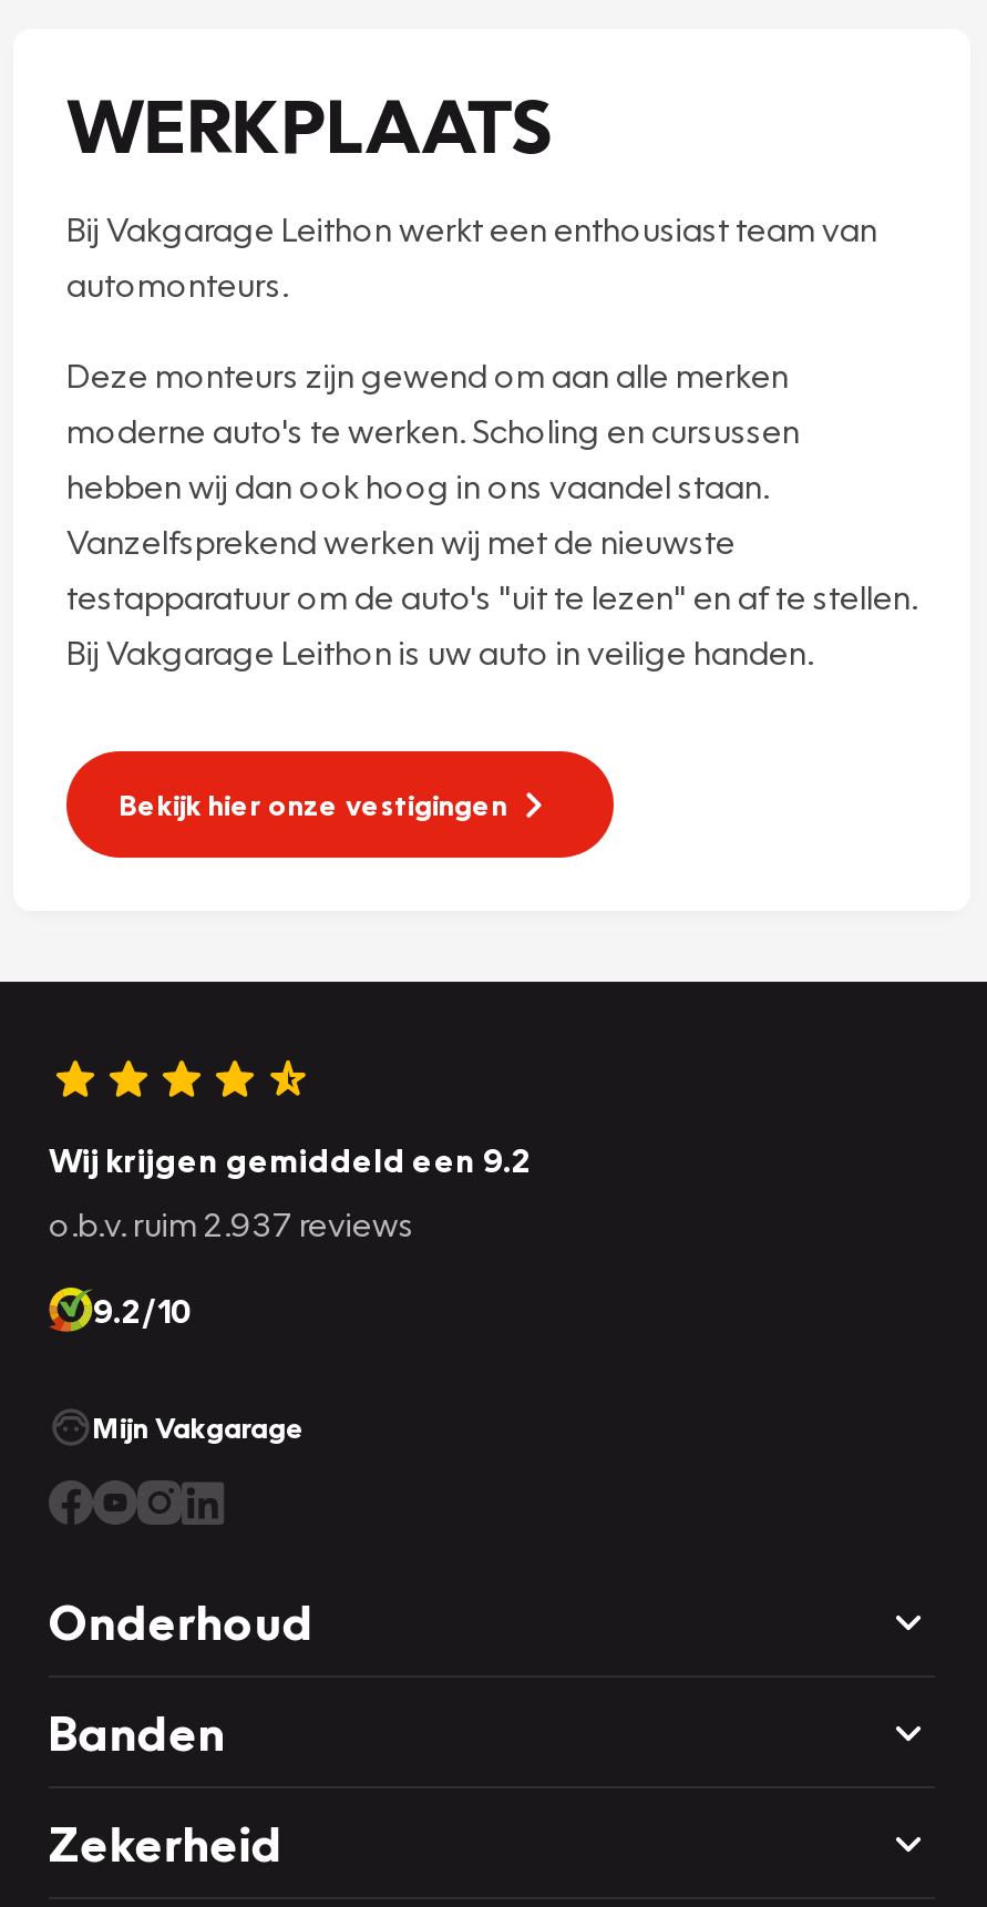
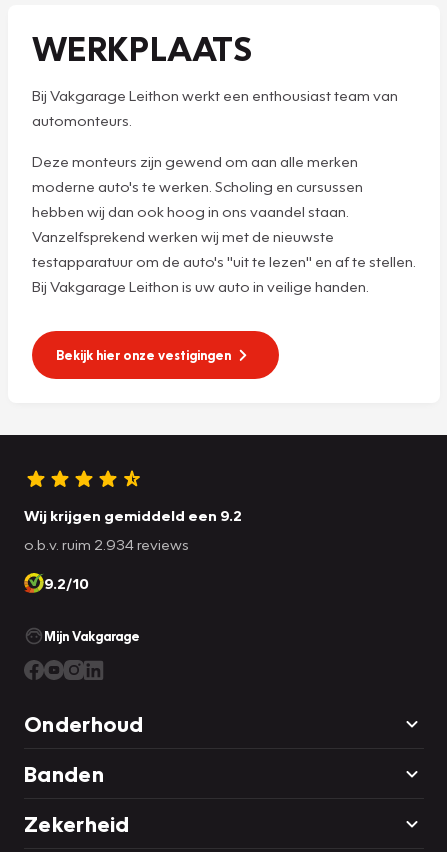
[49,1202,414,1242] o.b.v. ruim 2.937 reviews -> [24,535,189,553] o.b.v. ruim 2.934 reviews

